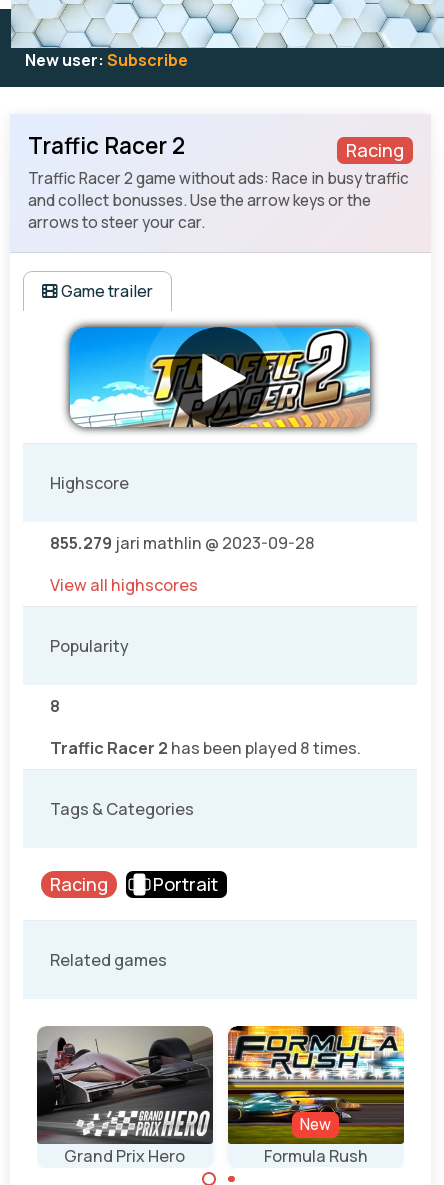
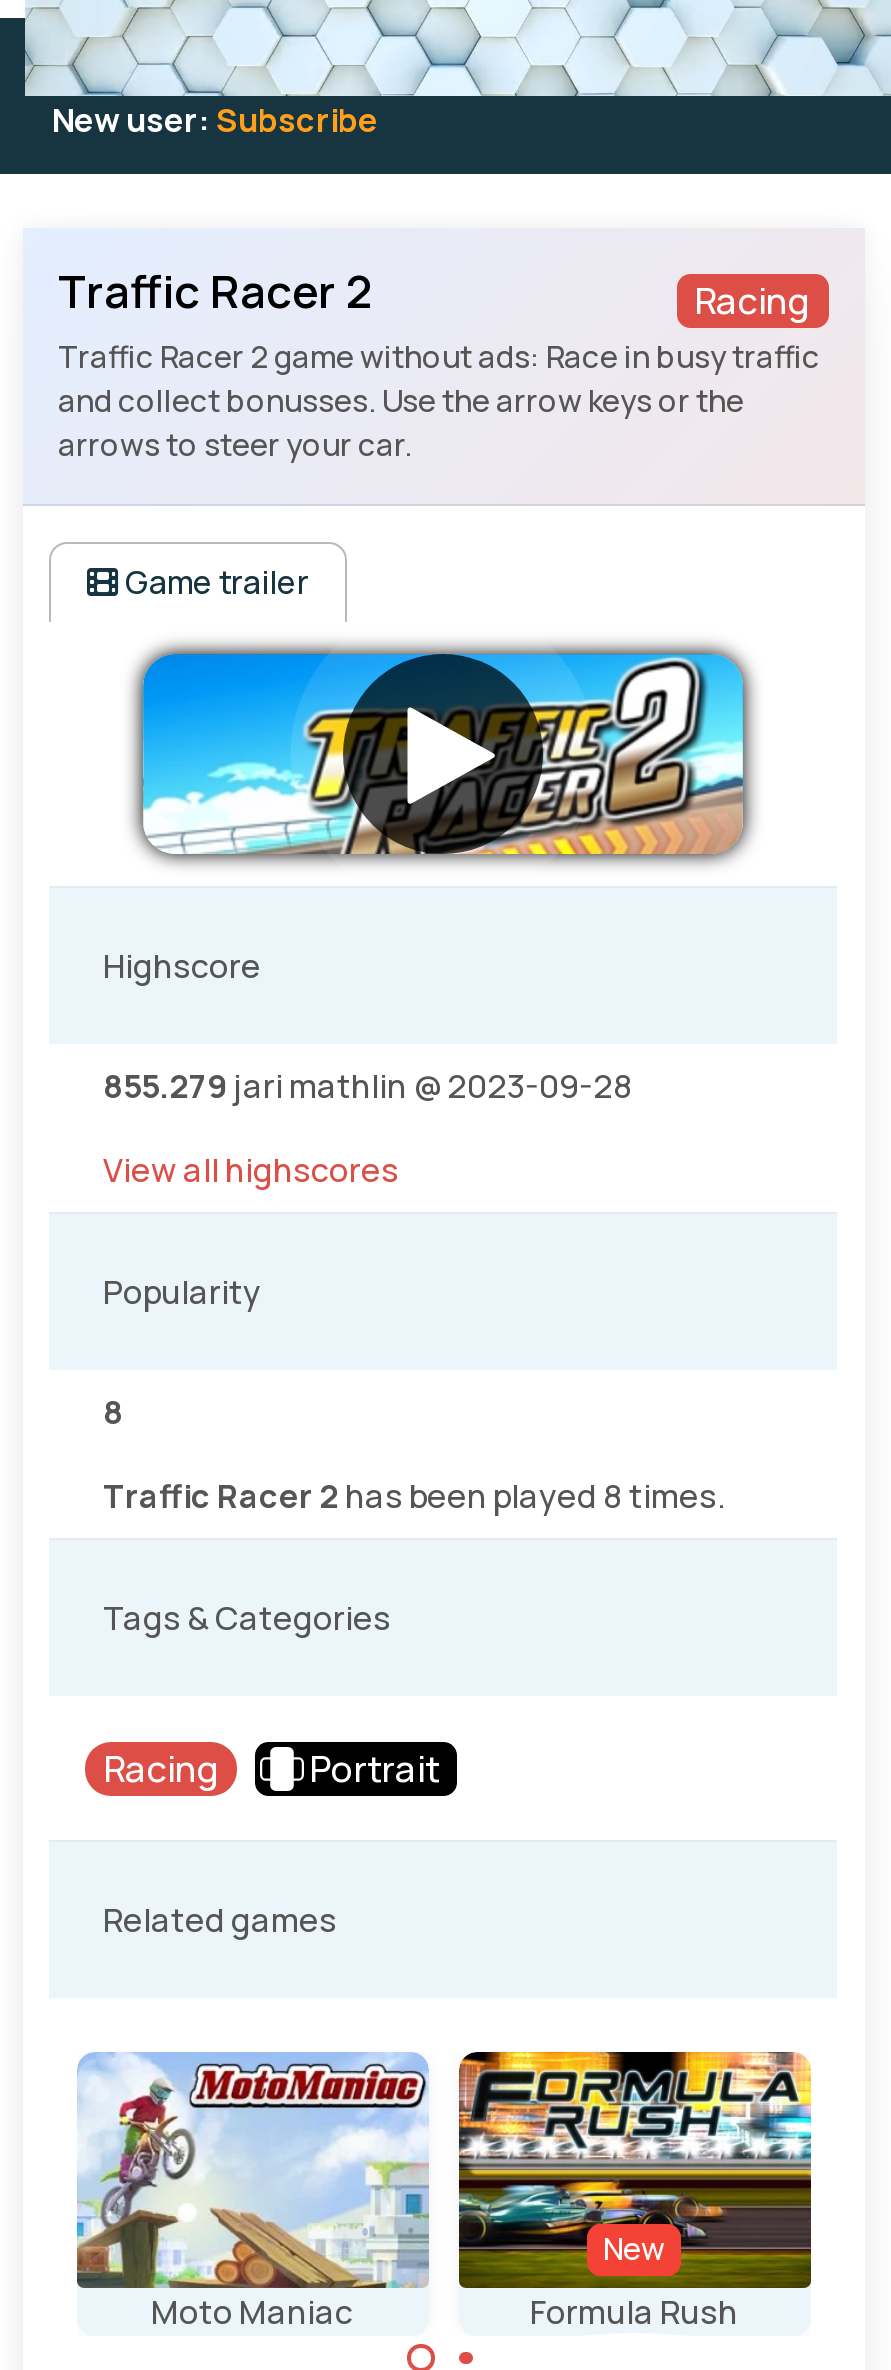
[36,1025,214,1167] [image] | Grand Prix Hero -> [75,2052,429,2333] [image] | Moto Maniac

